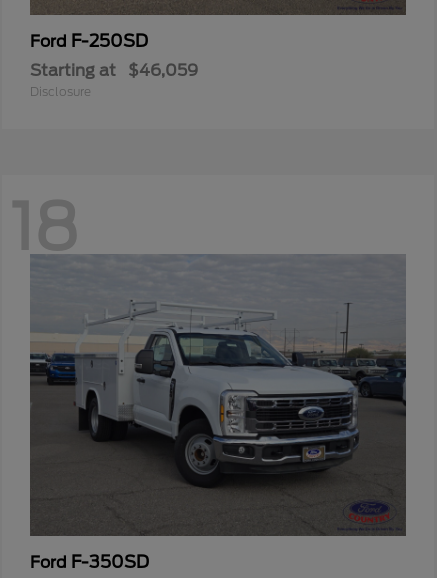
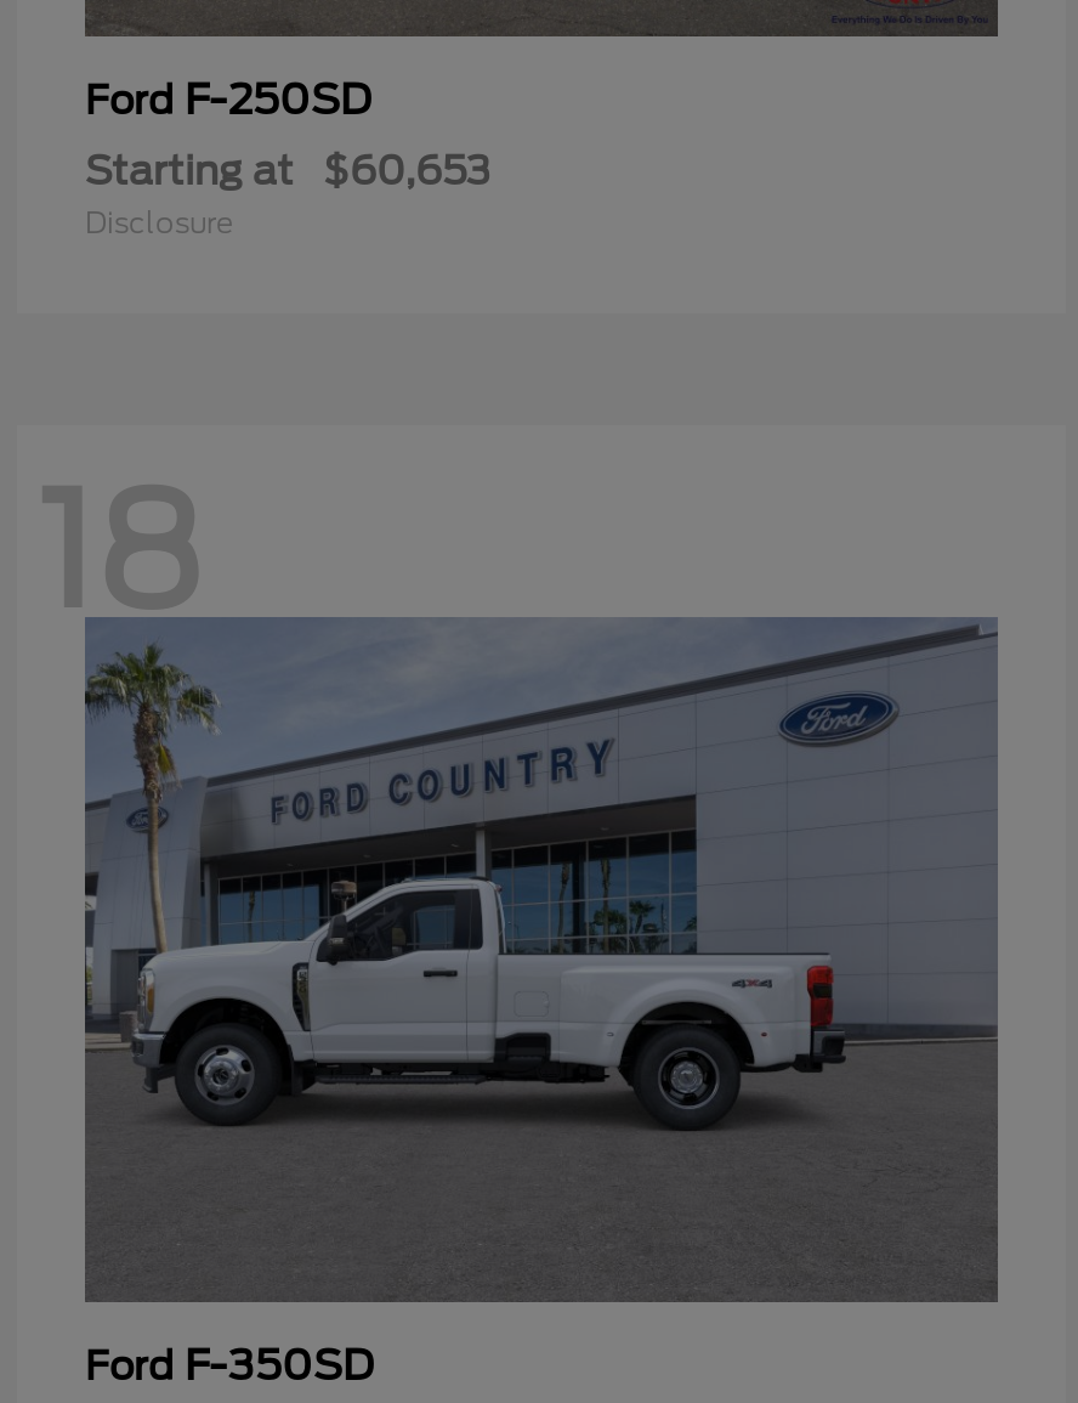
[30,61,198,80] Starting at $46,059 -> [85,148,490,194] Starting at $60,653
[30,256,406,535] [image] -> [85,620,998,1302] [image]

